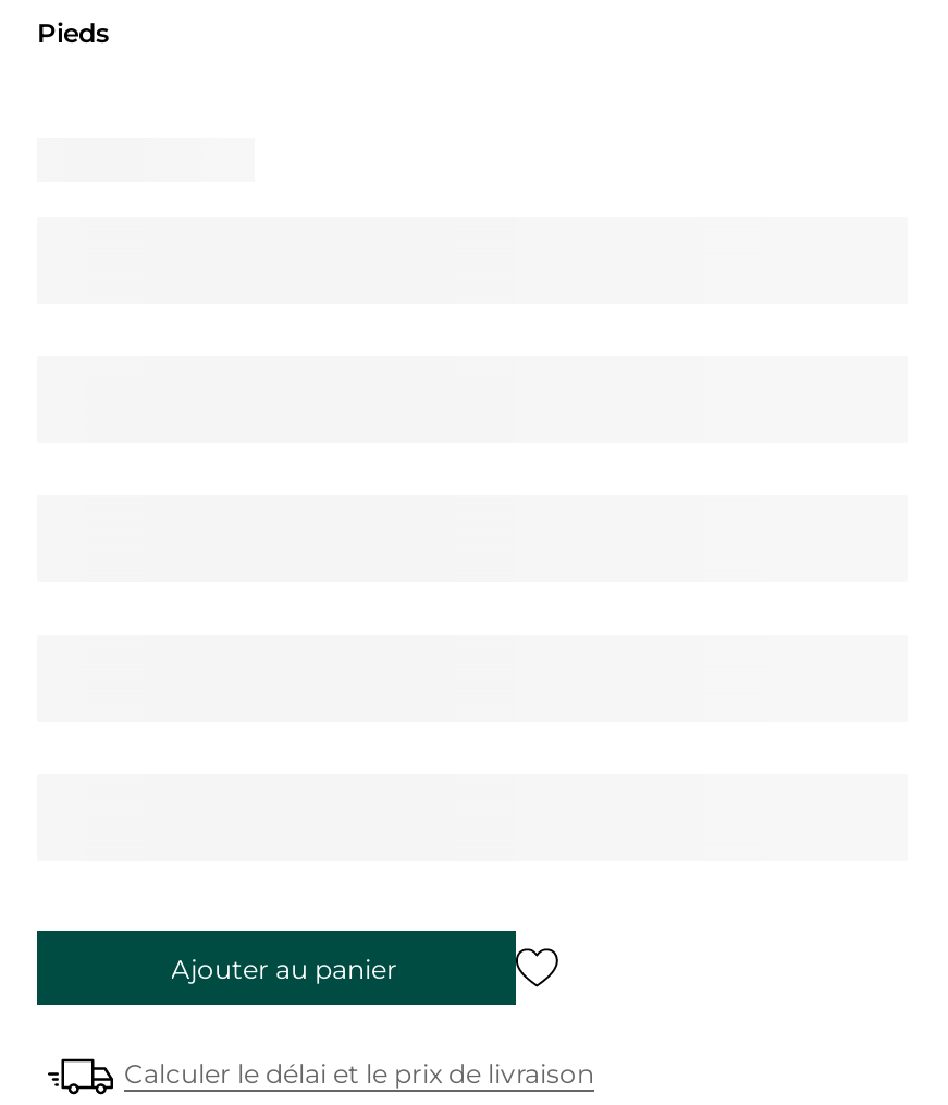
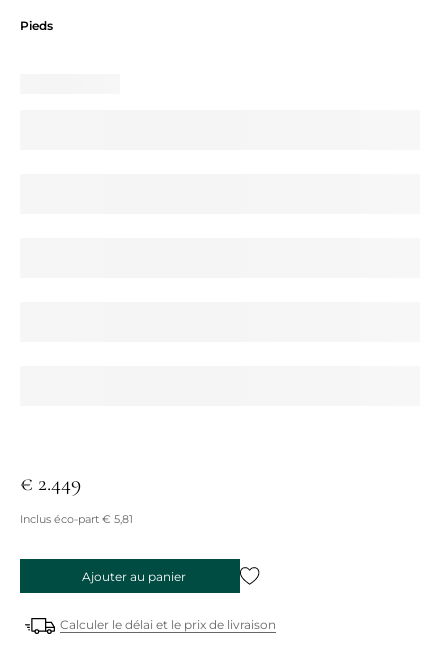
none -> [20,470,133,526] € 2.449 | Inclus éco-part € 5,81

